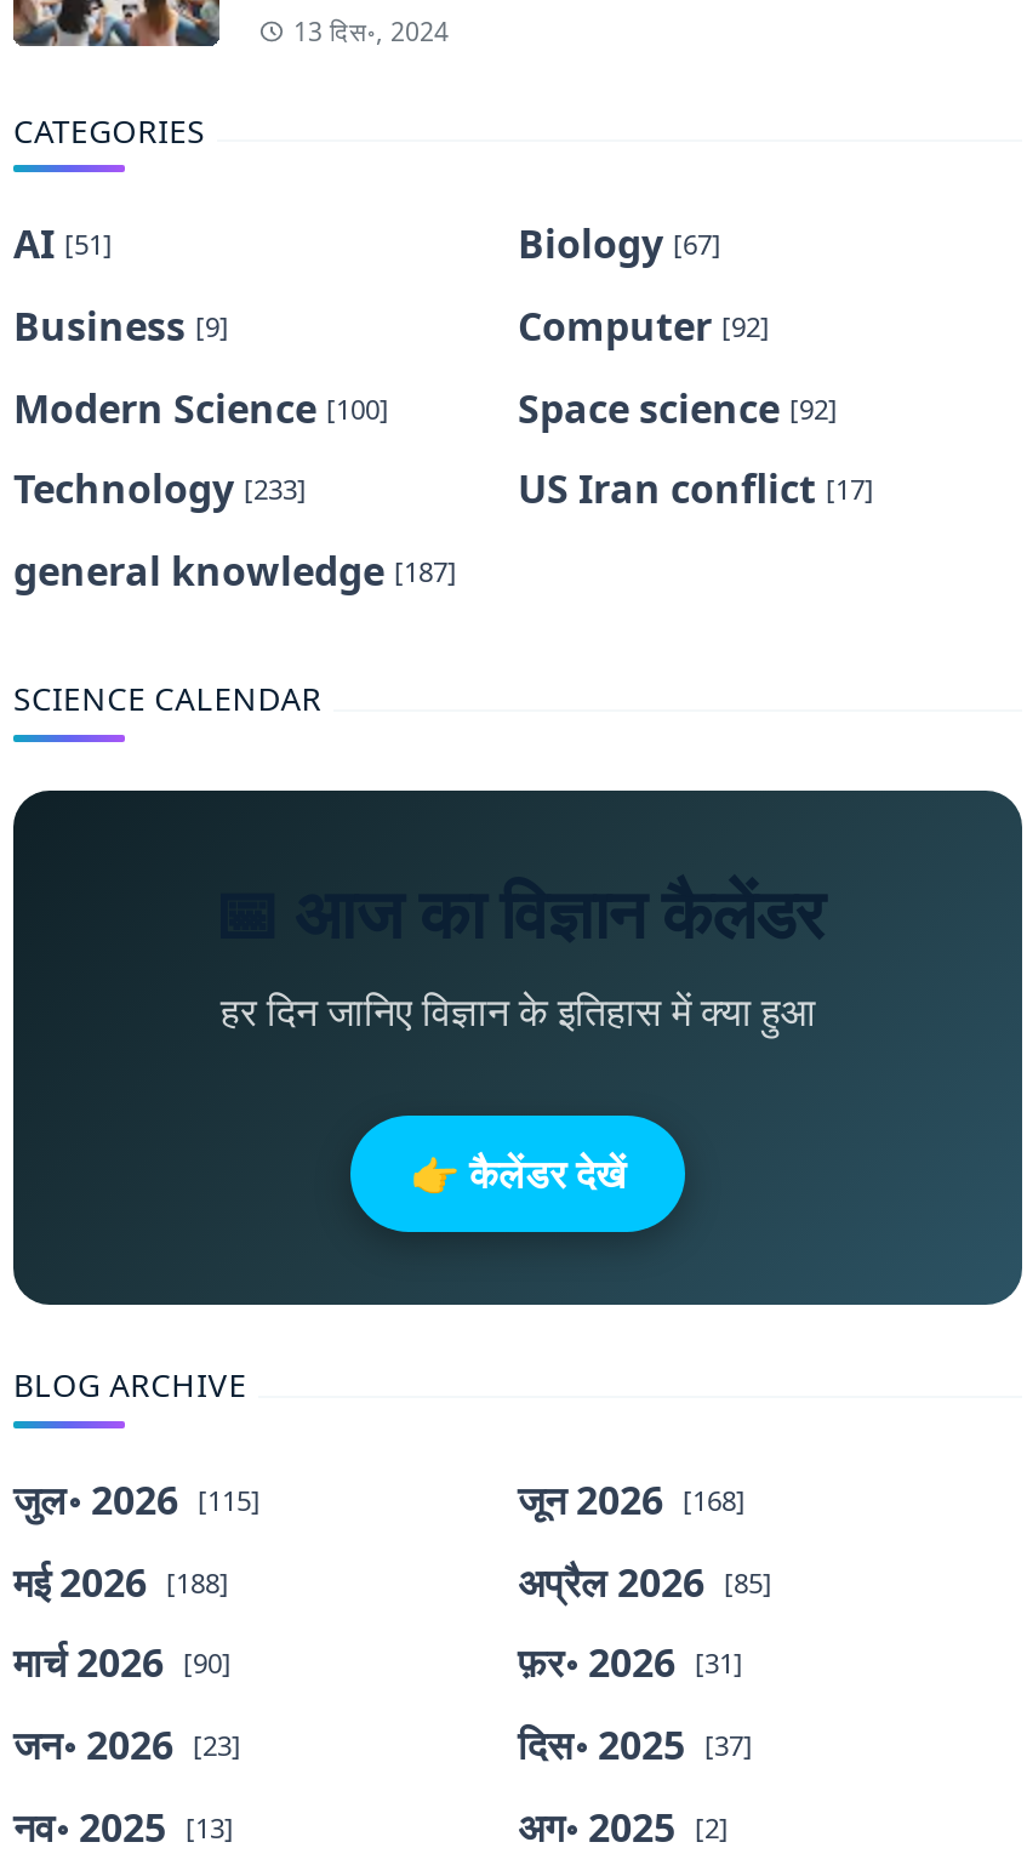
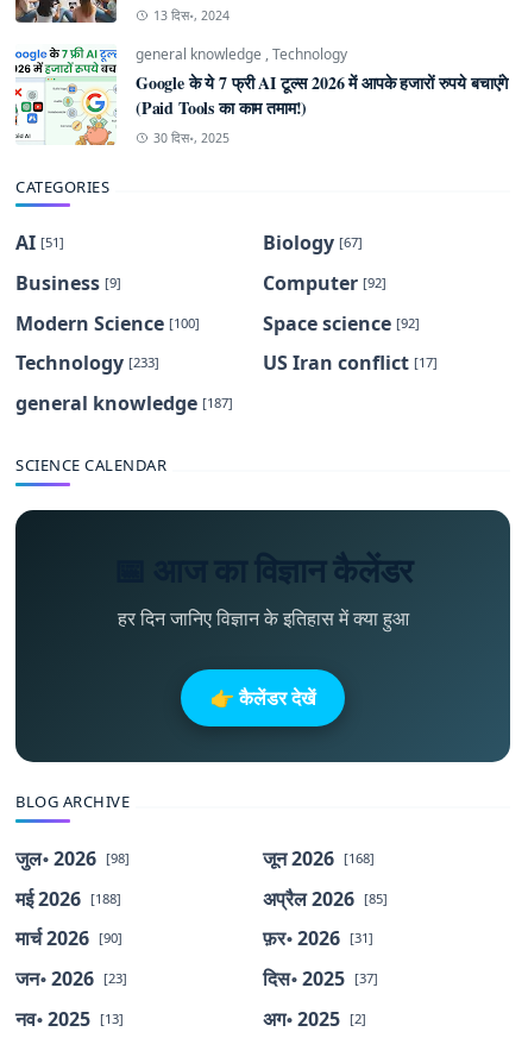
none -> [14,43,508,146] [image] | general knowledge, Technology | Google के ये 7 फ्री AI टूल्स 2026 में आपके हजारों रुपये बचाएंगे | (Paid Tools का काम तमाम!) | 30 दिस॰, 2025
[13,1474,261,1527] जुल॰ 2026 [115] -> [15,845,130,871] जुल॰ 2026 [98]

